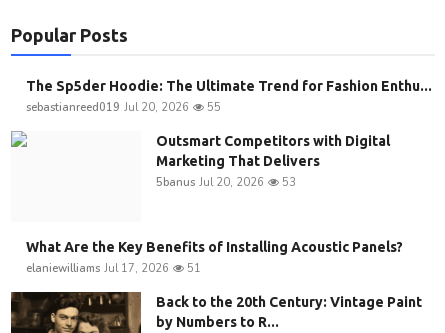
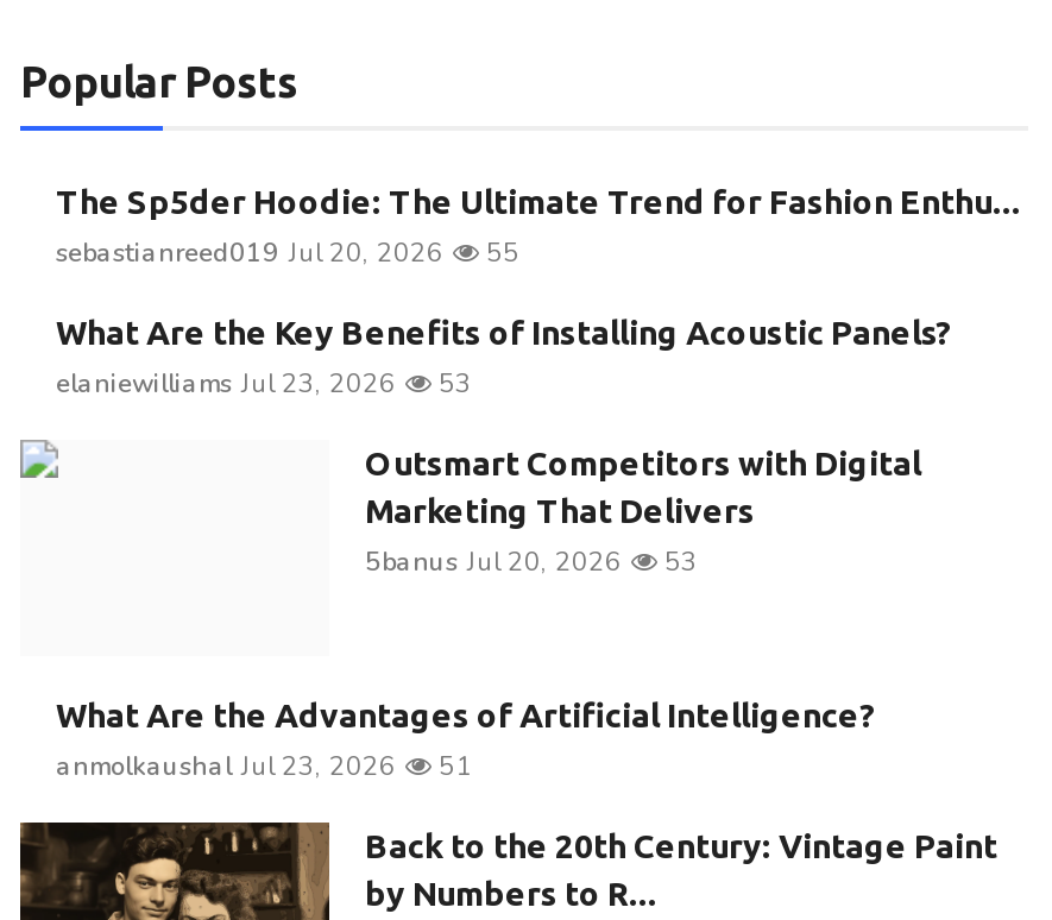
none -> [56,365,472,401] elaniewilliams Jul 23, 2026 | 53
moved [26,238,403,254] -> [56,313,952,351]: What Are the Key Benefits of Installing Acoustic Panels?
[26,260,169,275] elaniewilliams Jul 17, 2026 -> [56,695,876,783] What Are the Advantages of Artificial Intelligence? | anmolkaushal Jul 23, 2026

